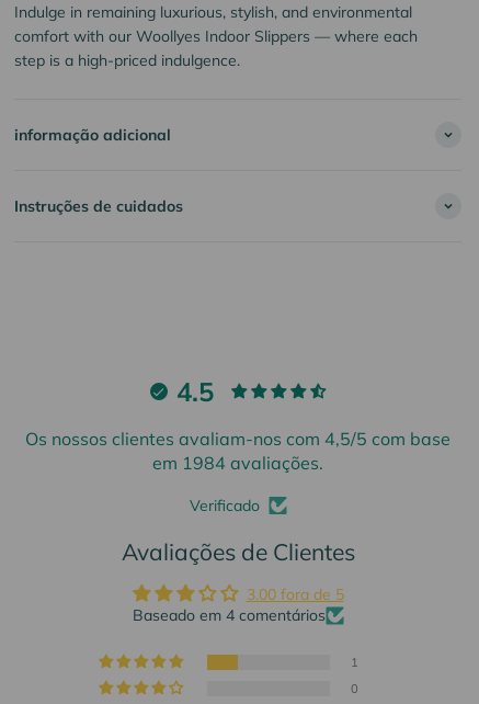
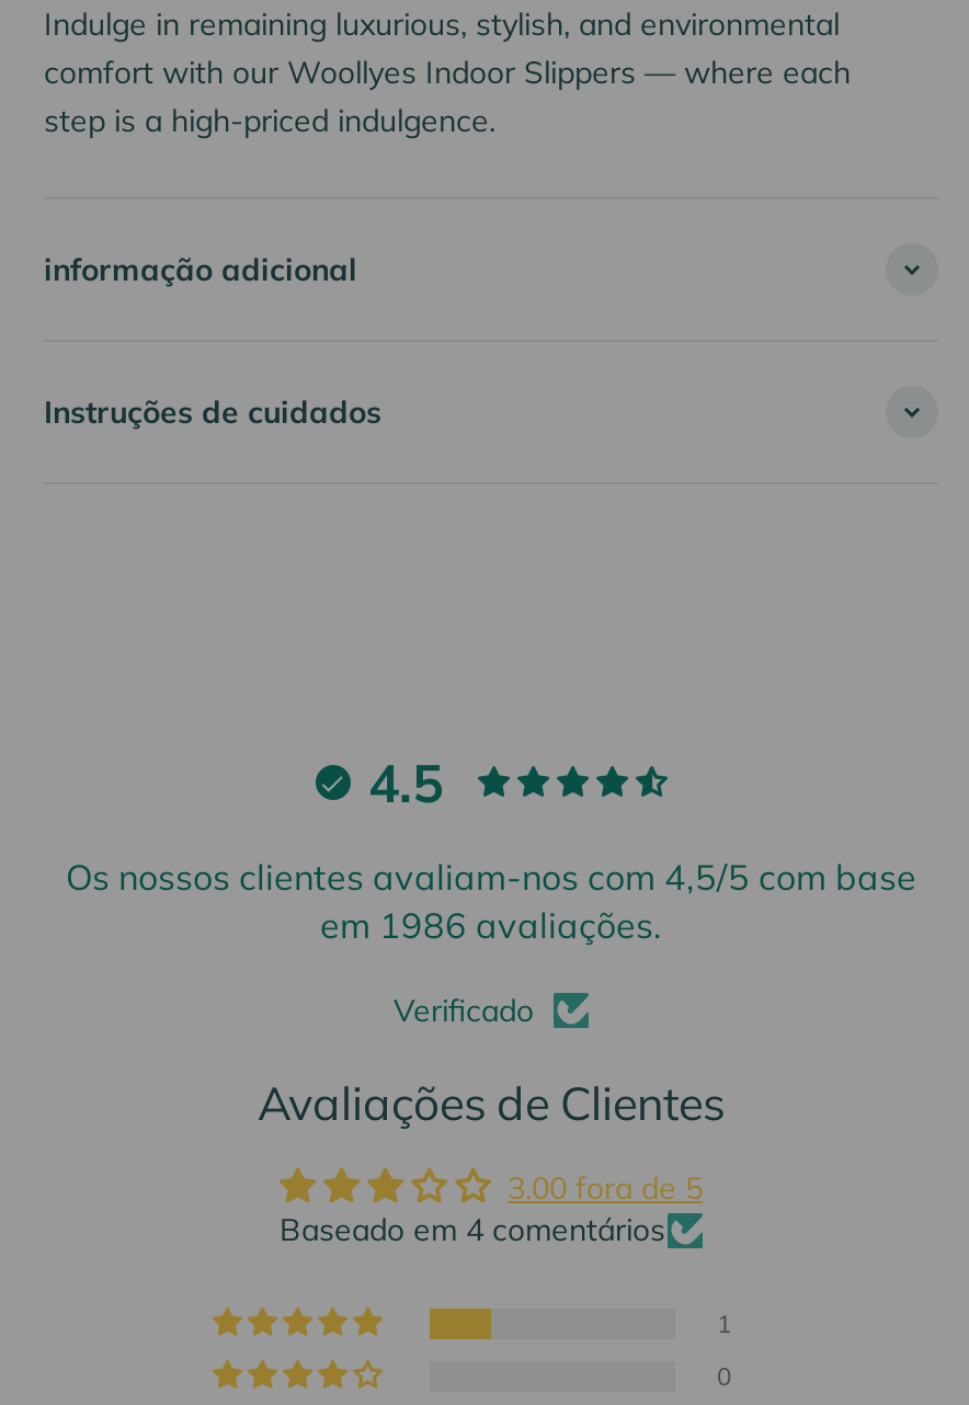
[152,452,323,474] em 1984 avaliações. -> [320,904,662,948] em 1986 avaliações.

